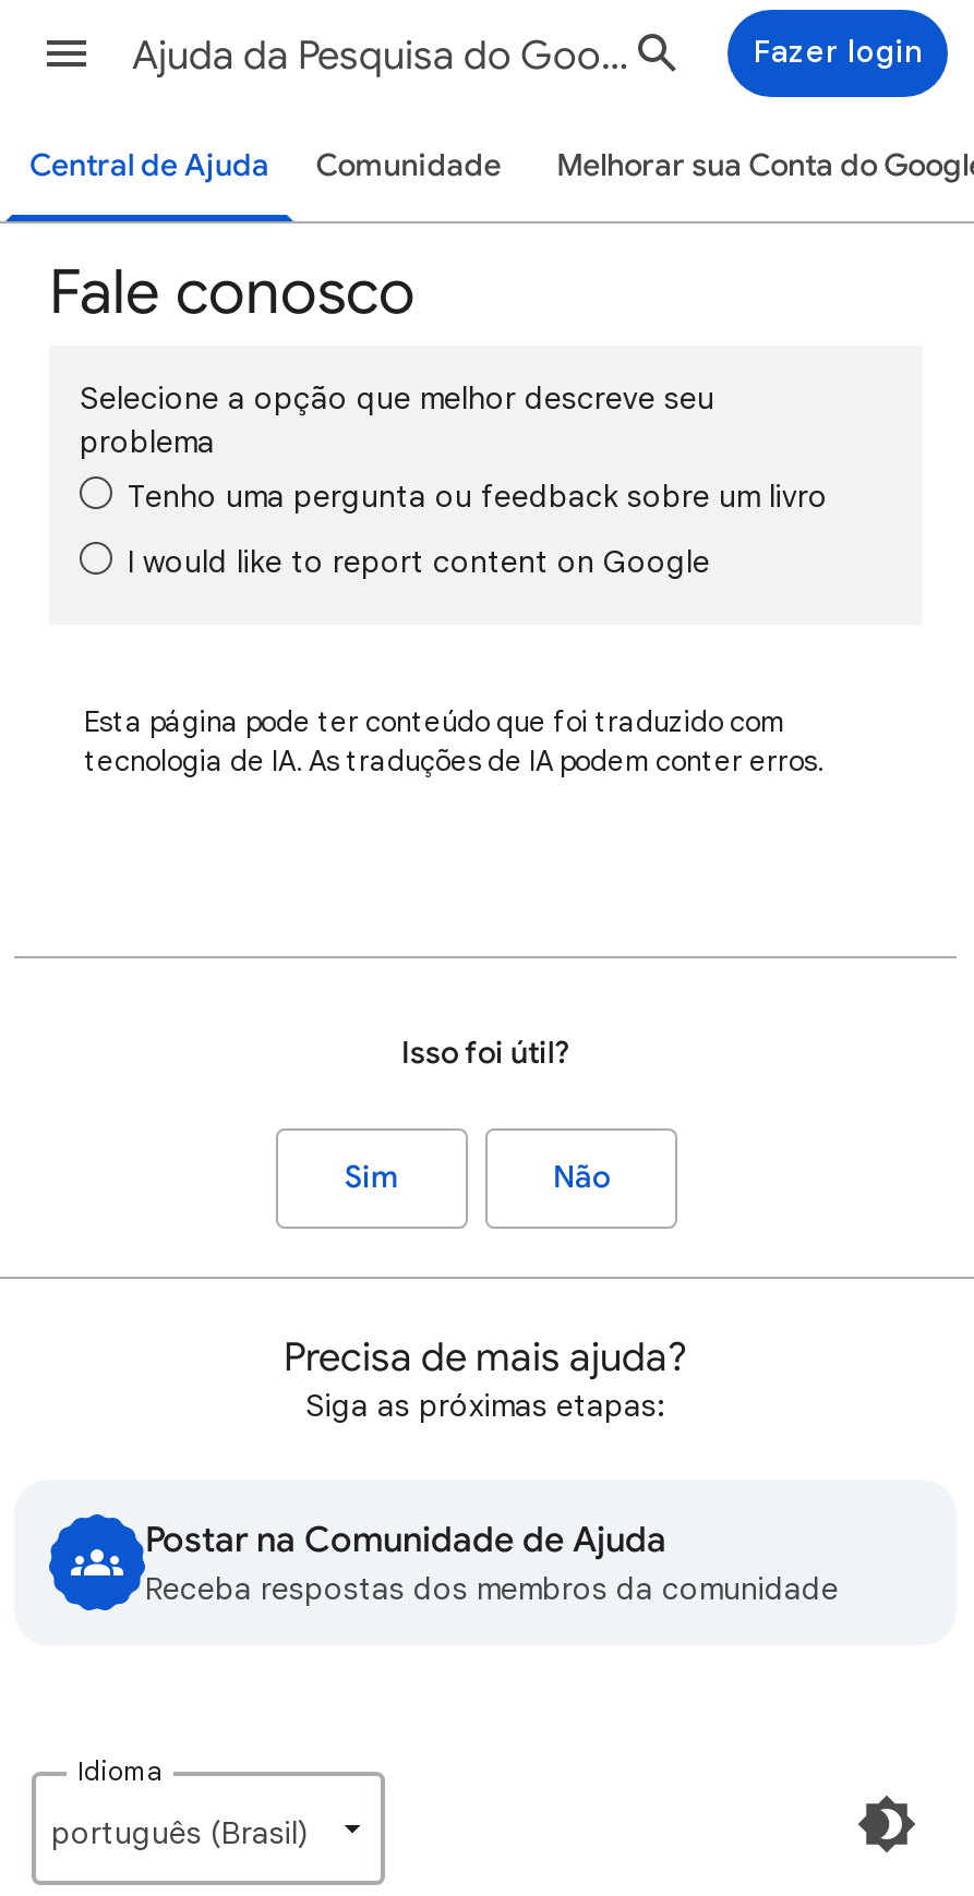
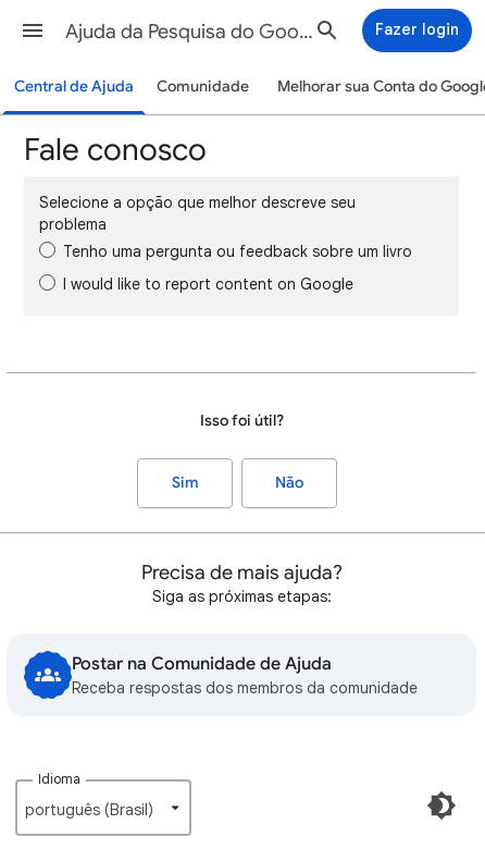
[84,703,823,780] Esta página pode ter conteúdo que foi traduzido com | tecnologia de IA. As traduções de IA podem conter erros. -> none

